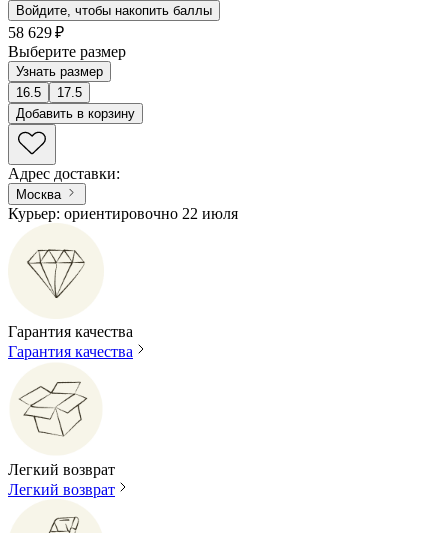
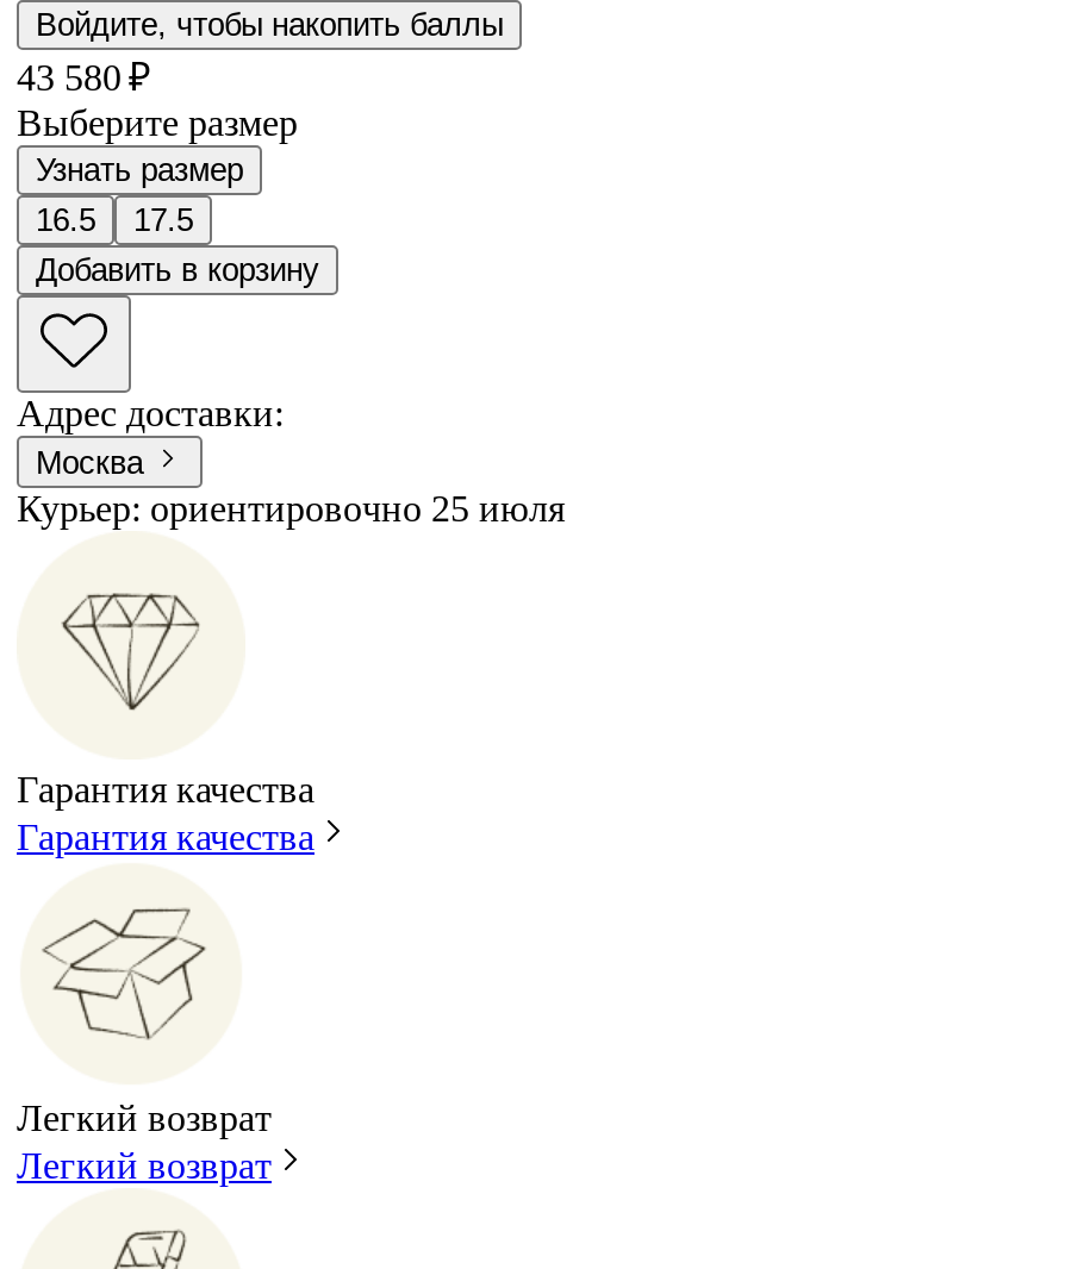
[8,24,64,41] 58 629 ₽ -> [17,57,150,97] 43 580 ₽
[8,205,238,222] Курьер: ориентировочно 22 июля -> [17,489,565,529] Курьер: ориентировочно 25 июля

